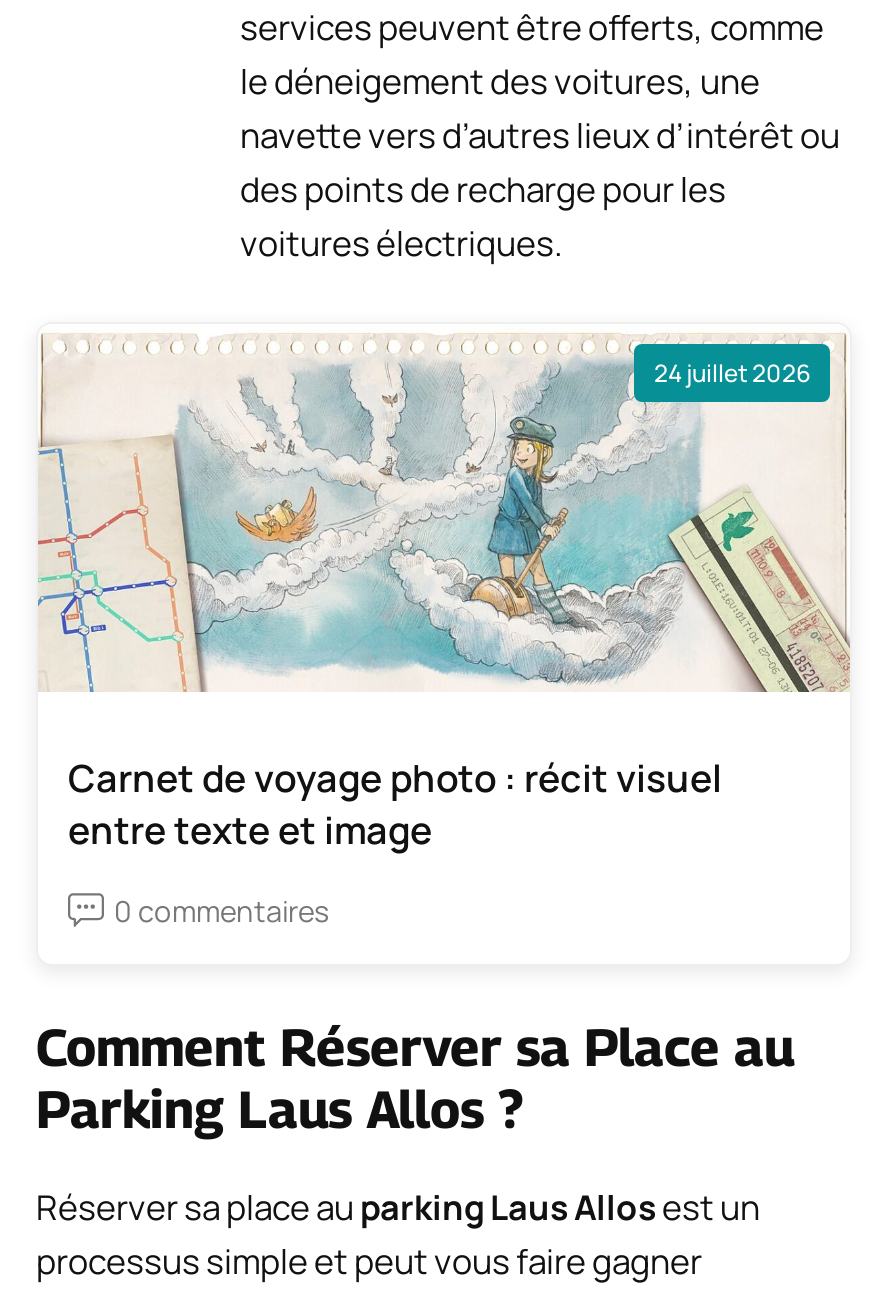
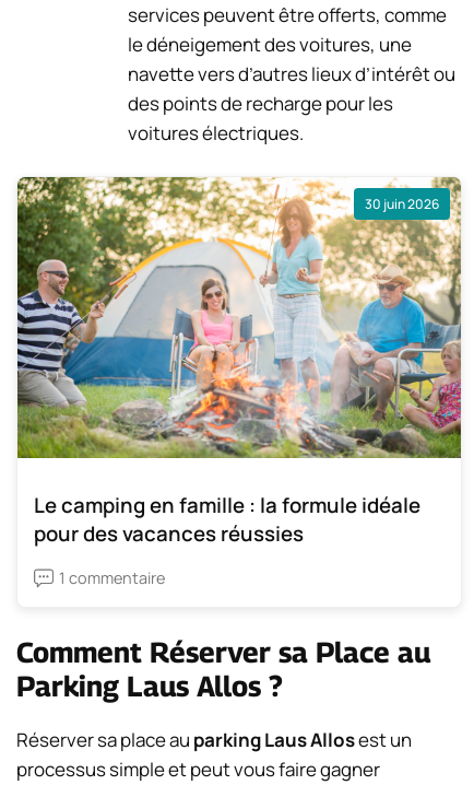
[38,324,850,692] [image] | 24 juillet 2026 -> [16,176,462,459] [image] | 30 juin 2026
[68,752,722,856] Carnet de voyage photo : récit visuel | entre texte et image -> [34,491,420,548] Le camping en famille : la formule idéale | pour des vacances réussies
[114,892,330,930] 0 commentaires -> [59,568,165,588] 1 commentaire

